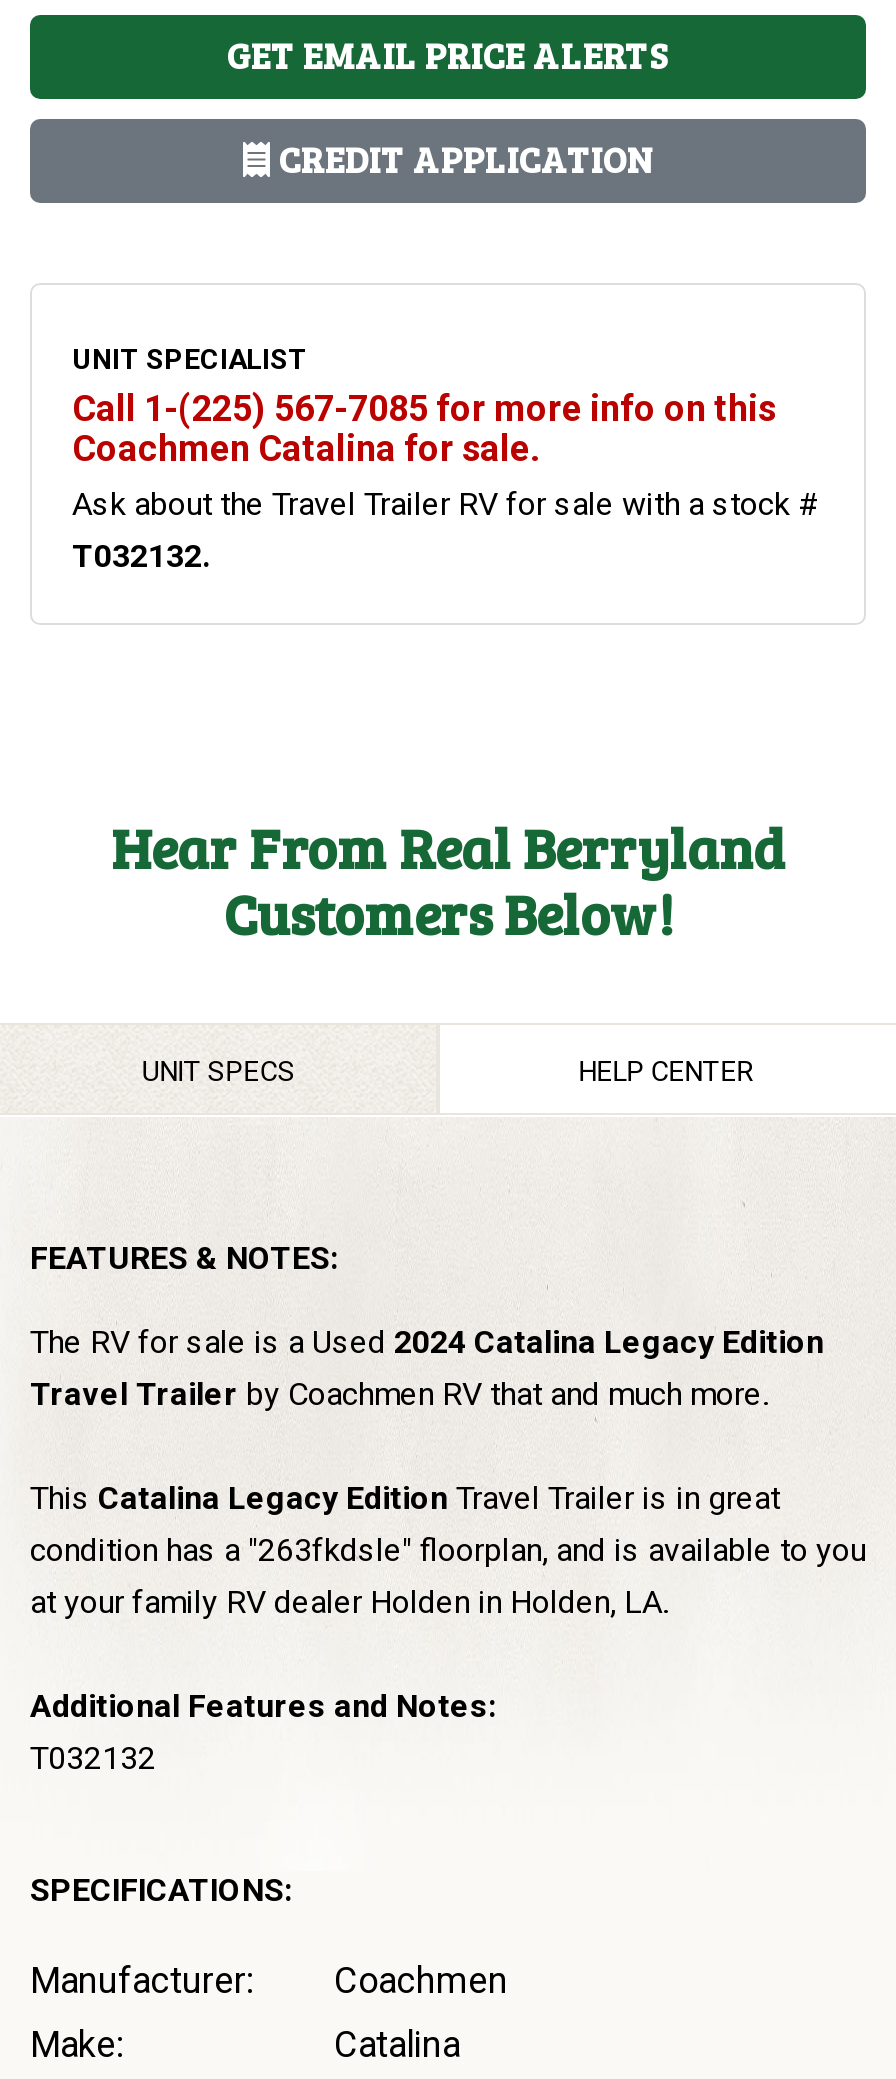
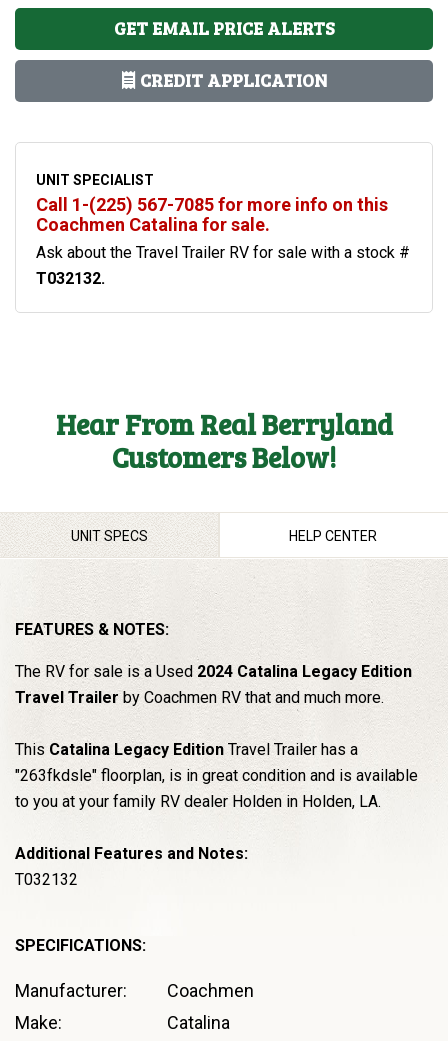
[30,1478,866,1620] This Catalina Legacy Edition Travel Trailer is in great | condition has a "263fkdsle" floorplan, and is available to you | at your family RV dealer Holden in Holden, LA. -> [15,739,418,810] This Catalina Legacy Edition Travel Trailer has a | "263fkdsle" floorplan, is in great condition and is available | to you at your family RV dealer Holden in Holden, LA.

